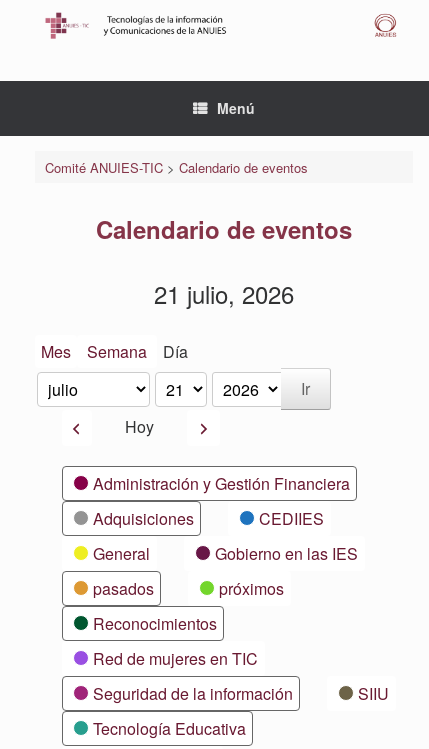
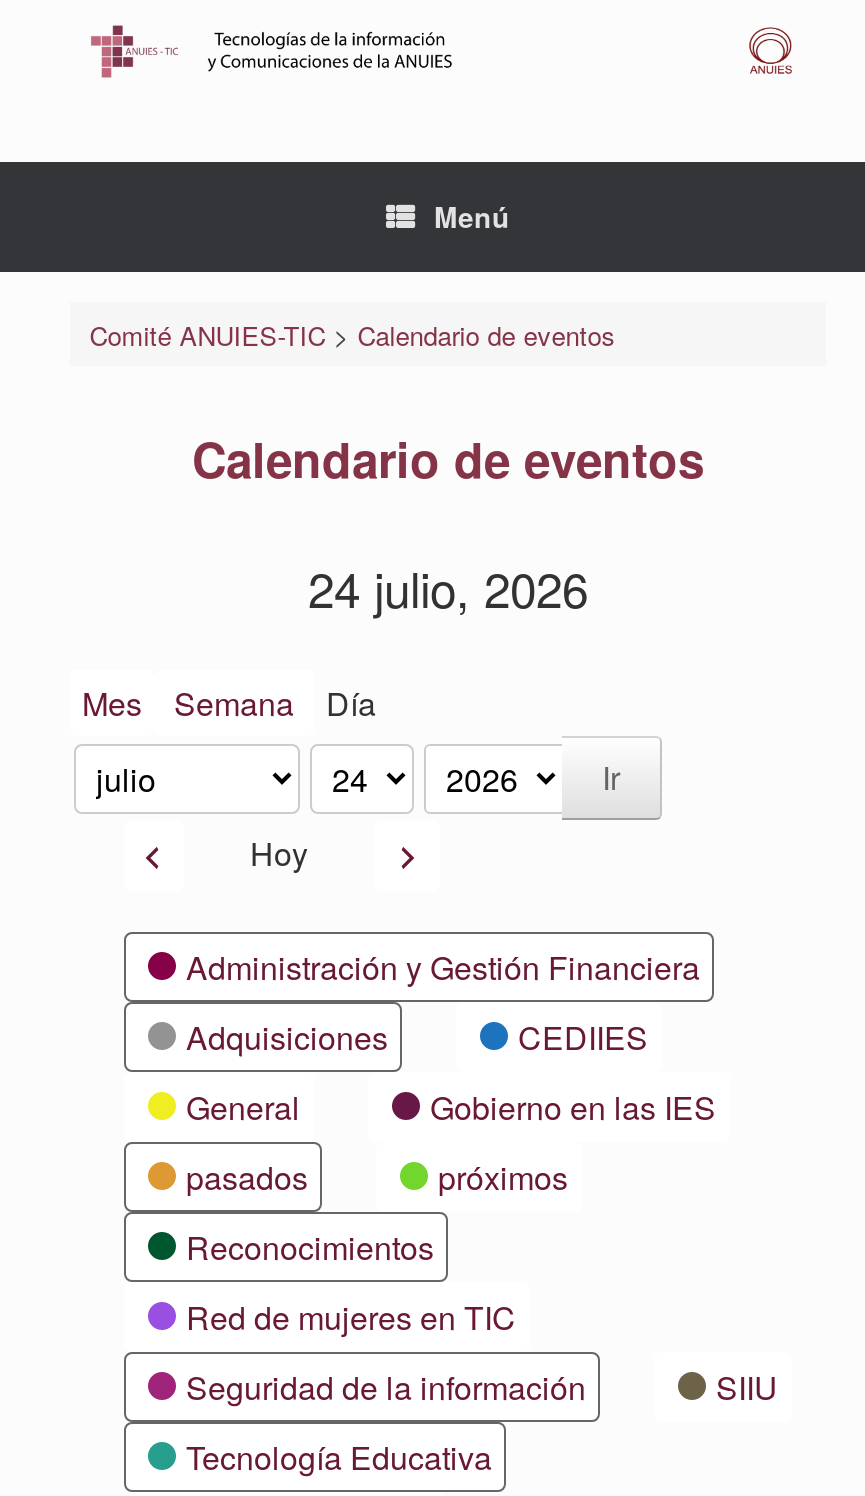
[154,276,294,311] 21 julio, 2026 -> [308,553,588,623] 24 julio, 2026

